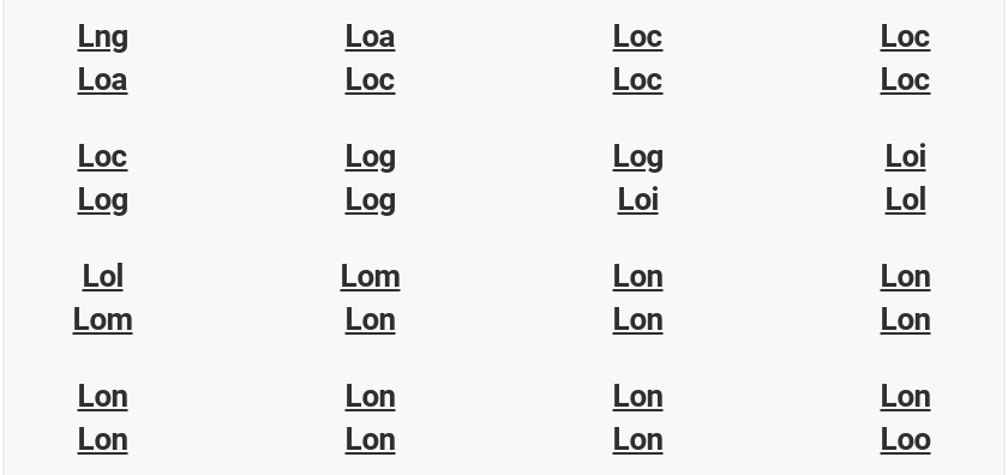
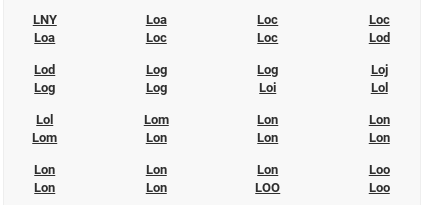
[77,18,128,54] Lng -> [33,12,57,27] LNY
[880,61,931,97] Loc -> [369,30,390,45] Lod
[77,138,128,174] Loc -> [34,62,55,77] Lod
[885,138,926,174] Loi -> [371,62,388,77] Loj
[880,378,931,414] Lon -> [369,162,390,177] Loo
[612,421,663,457] Lon -> [255,180,280,195] LOO

